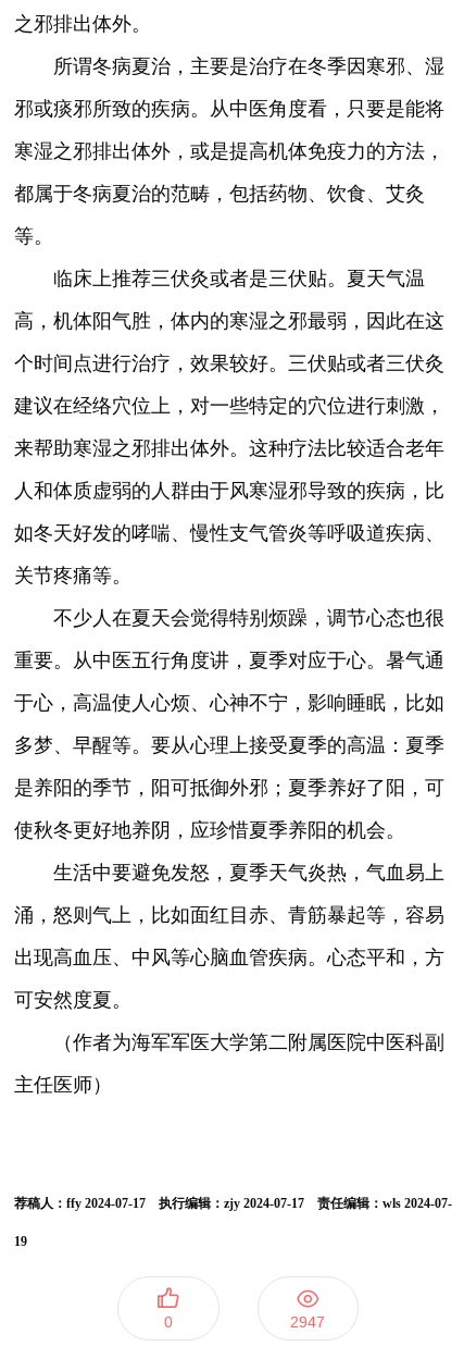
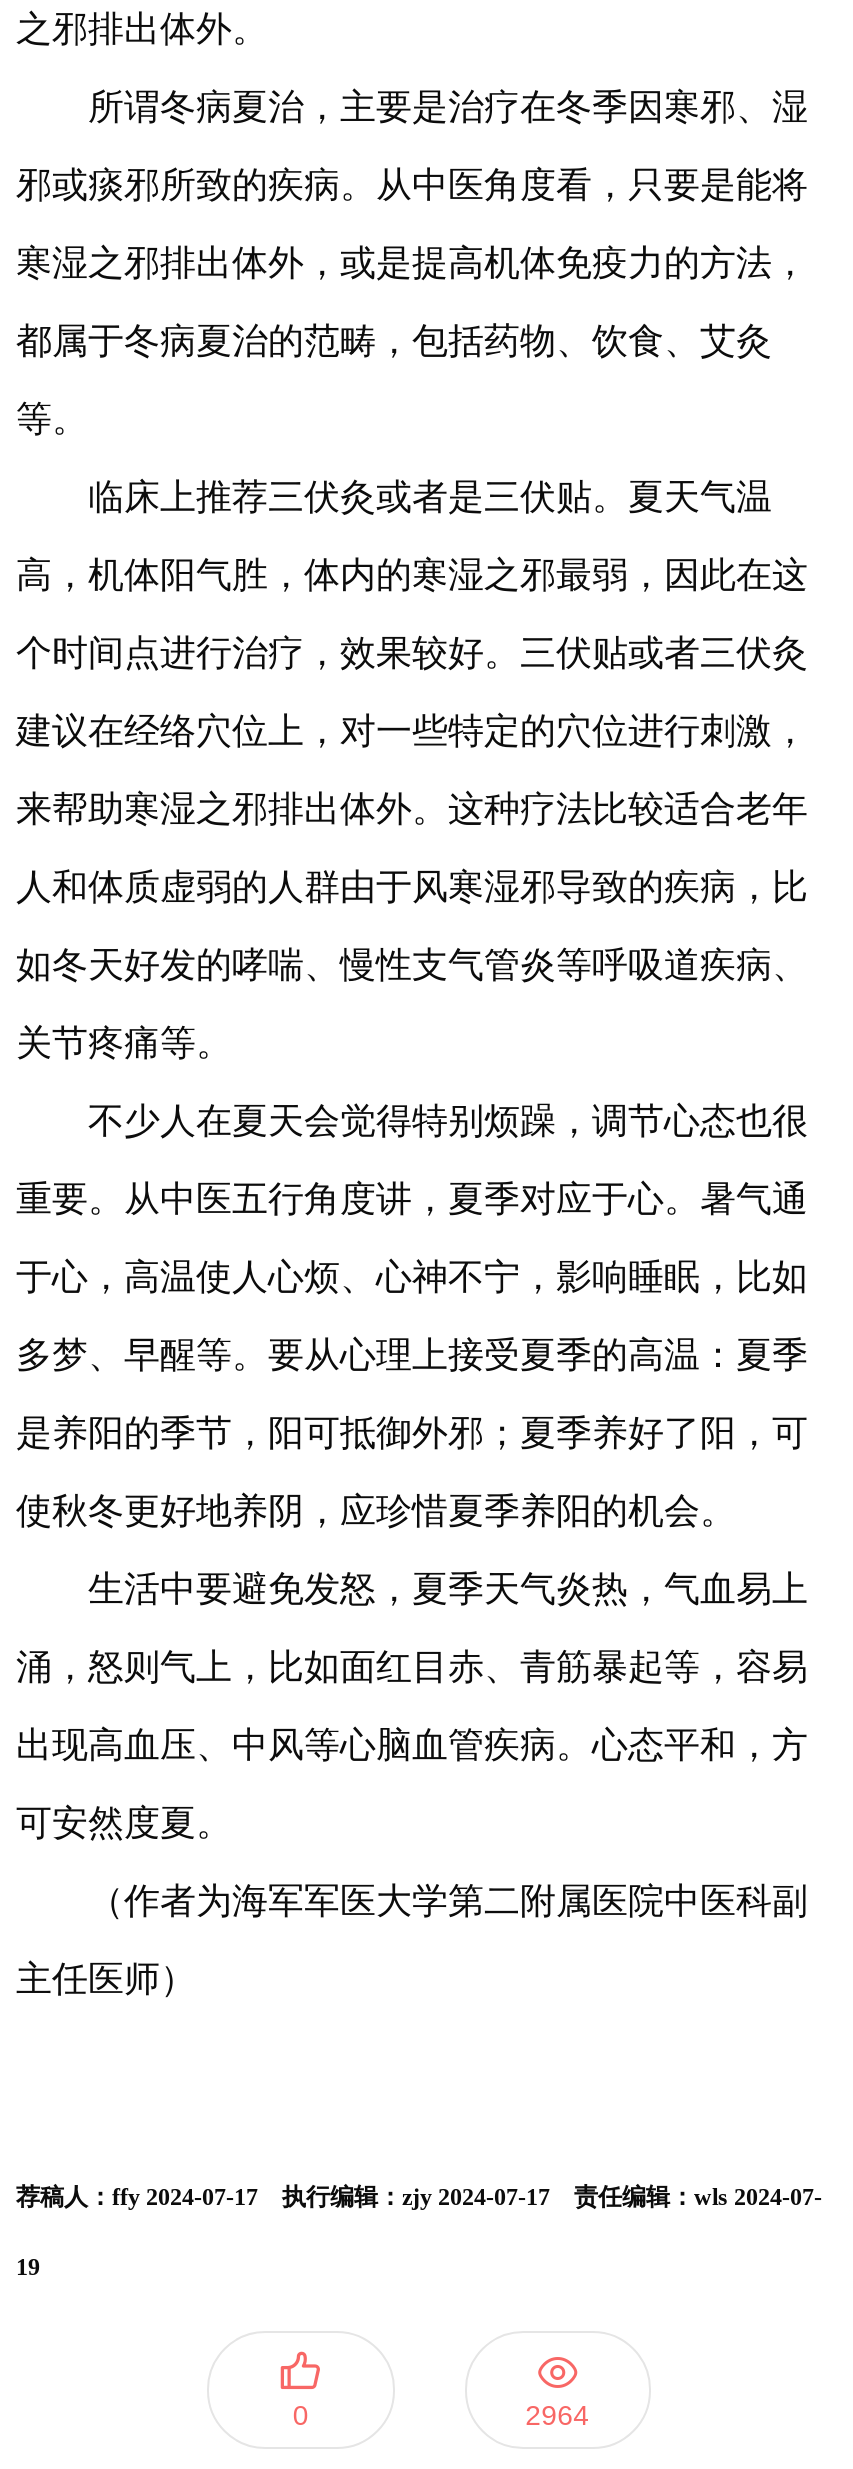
[290,1313,325,1331] 2947 -> [525,2399,589,2431] 2964

